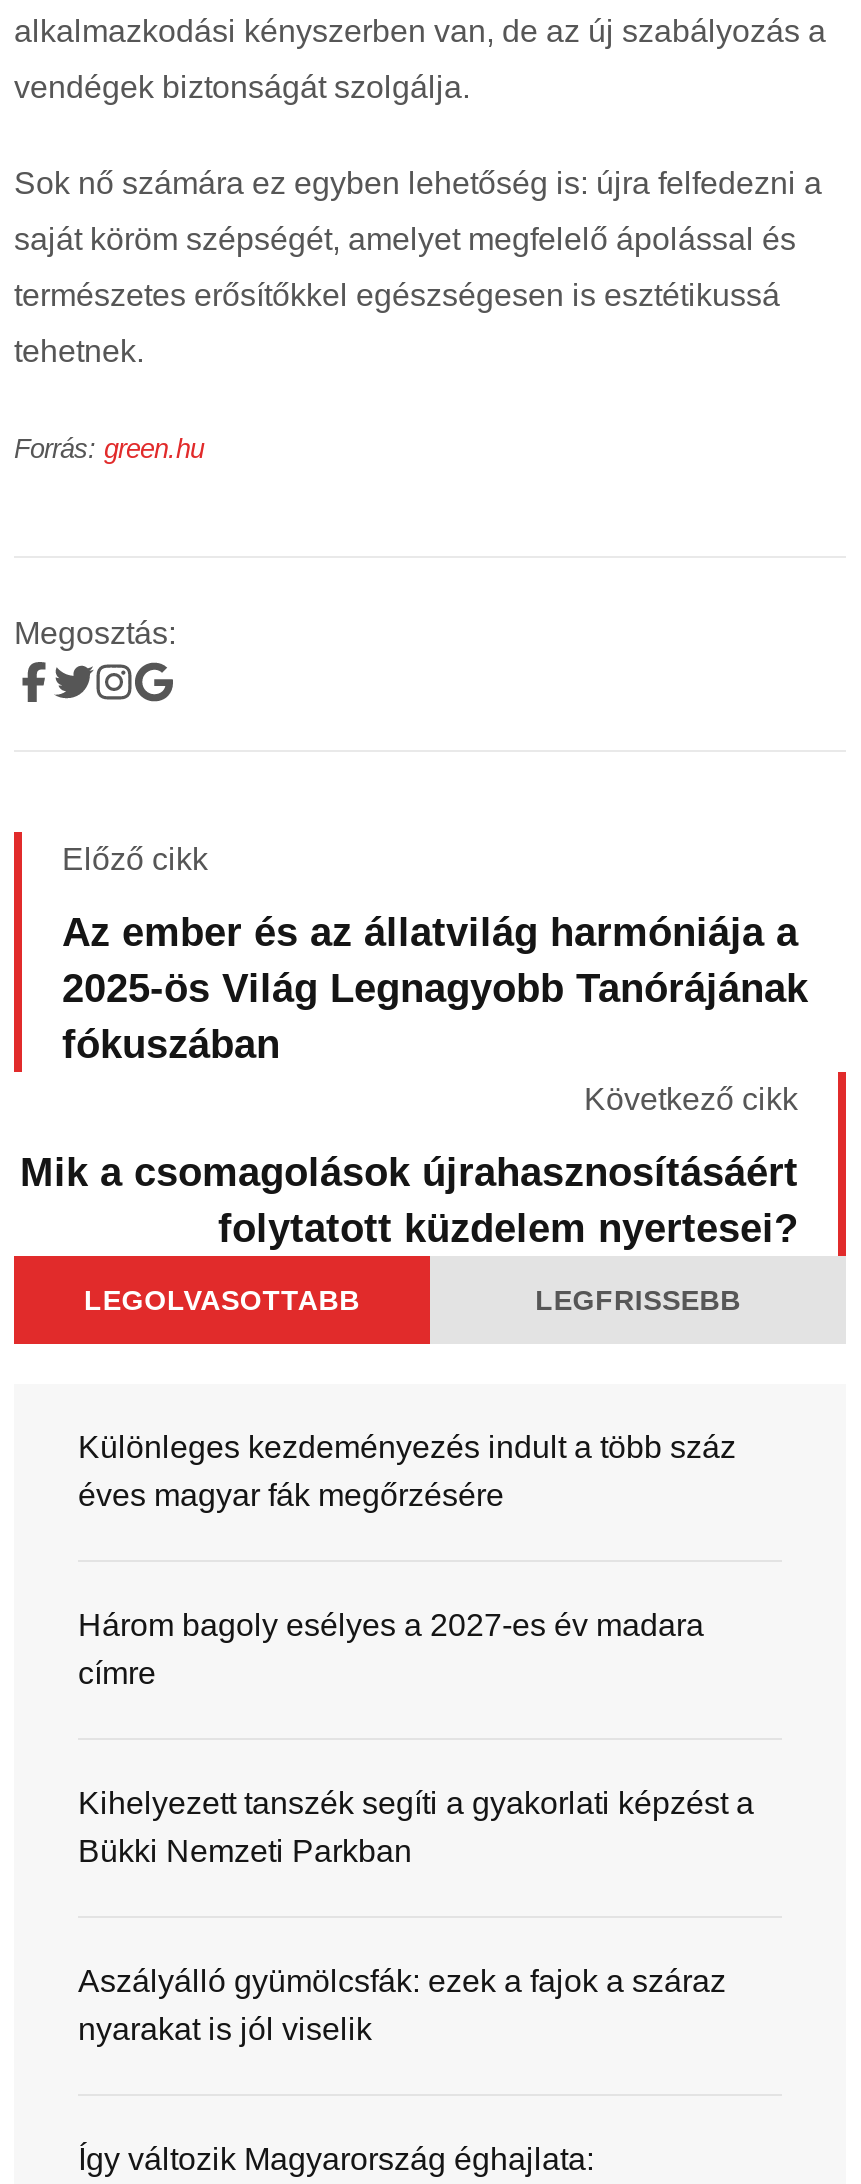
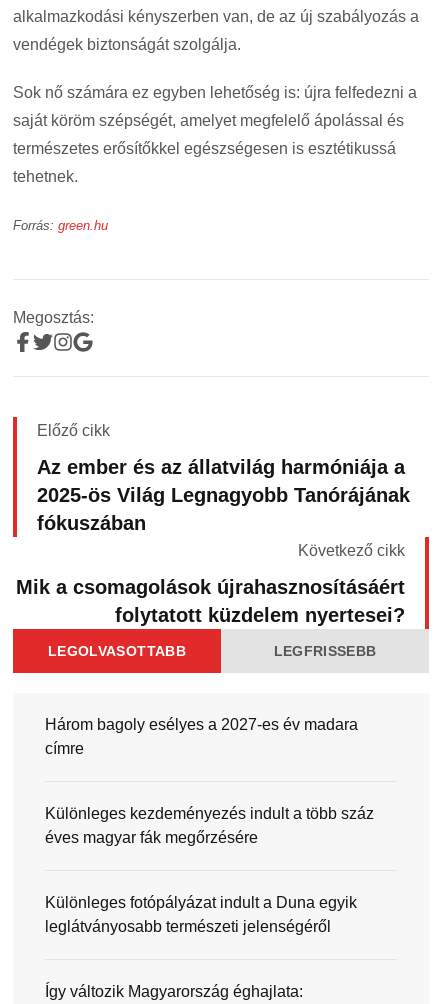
moved [78,1429,736,1511] -> [45,804,374,845]: Különleges kezdeményezés indult a több száz | éves magyar fák megőrzésére
[78,1785,754,1867] Kihelyezett tanszék segíti a gyakorlati képzést a | Bükki Nemzeti Parkban -> none
[78,1963,726,2045] Aszályálló gyümölcsfák: ezek a fajok a száraz | nyarakat is jól viselik -> [45,893,357,934] Különleges fotópályázat indult a Duna egyik | leglátványosabb természeti jelenségéről

